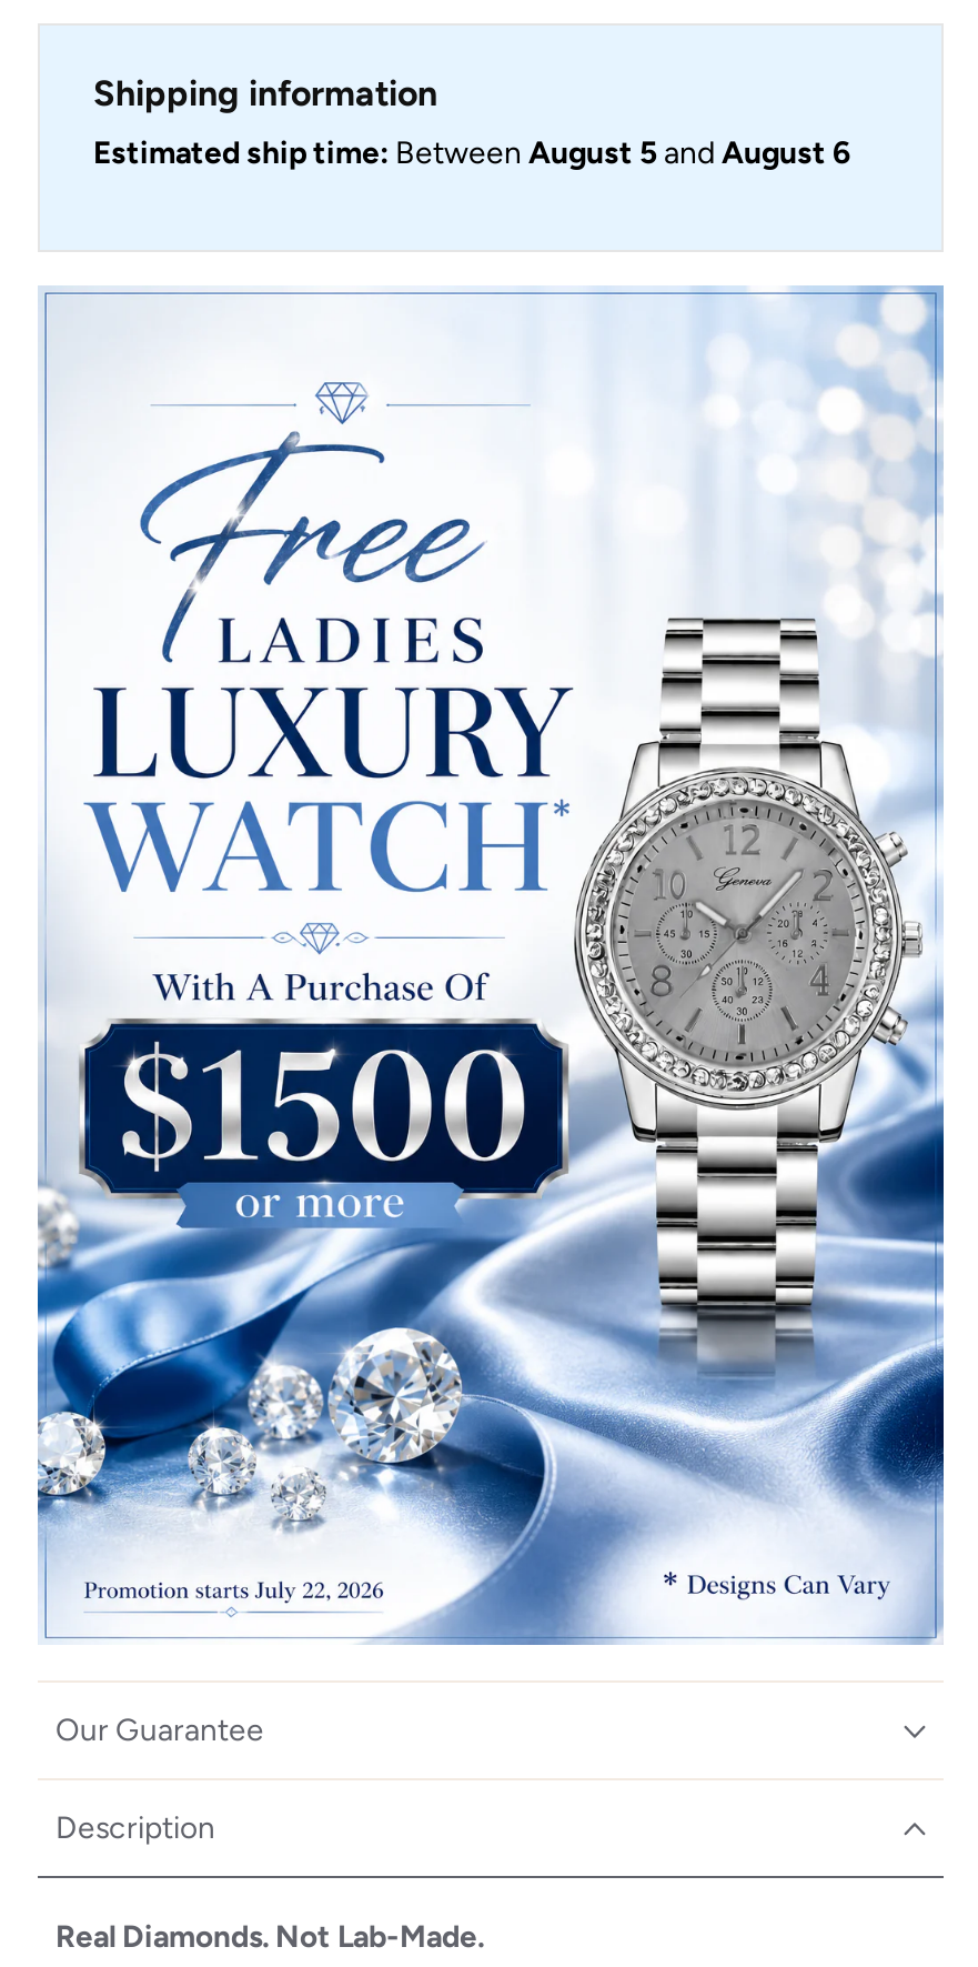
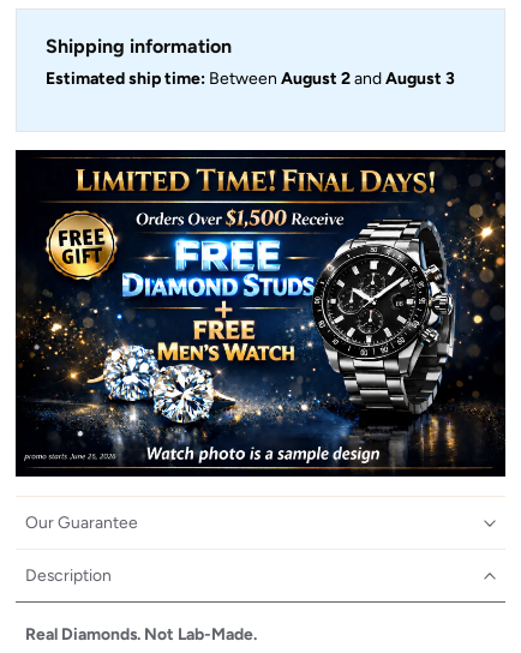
[93,135,850,173] Estimated ship time: Between August 5 and August 6 -> [46,69,455,89] Estimated ship time: Between August 2 and August 3
[36,285,946,1645] [image] -> [14,149,507,478] [image]

